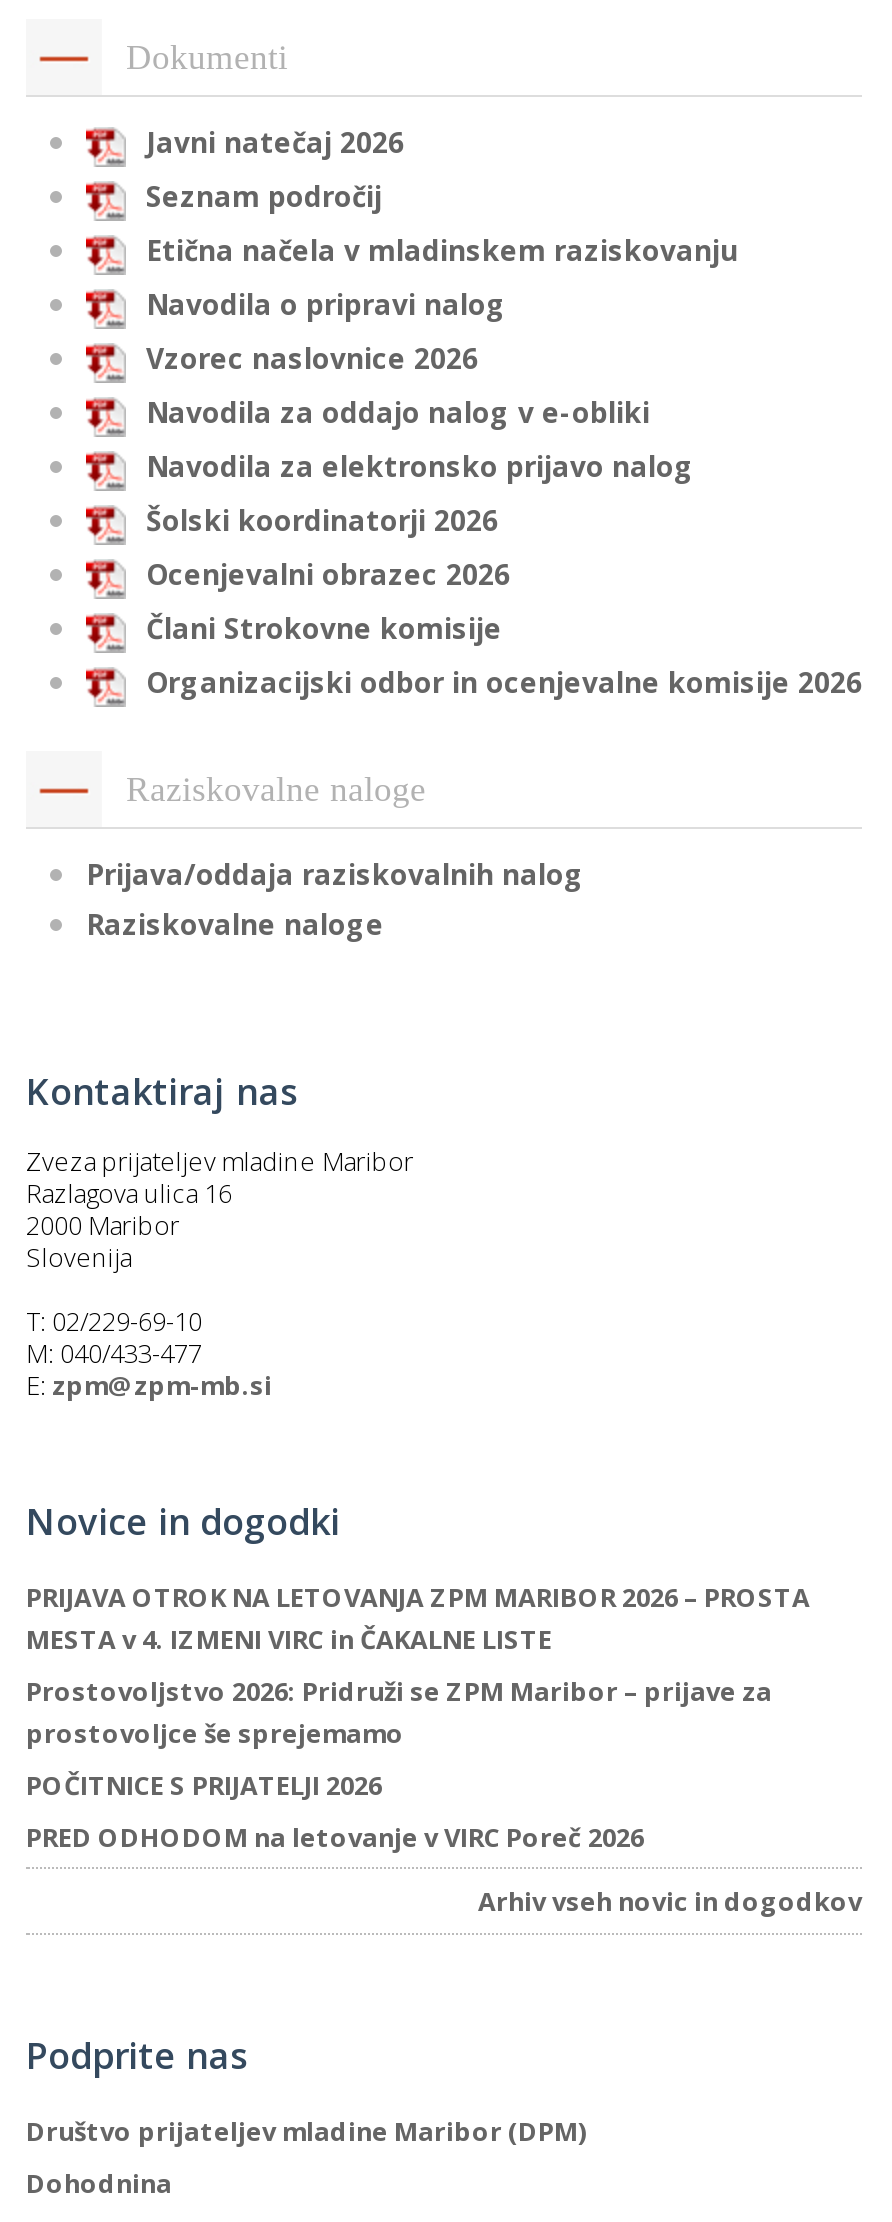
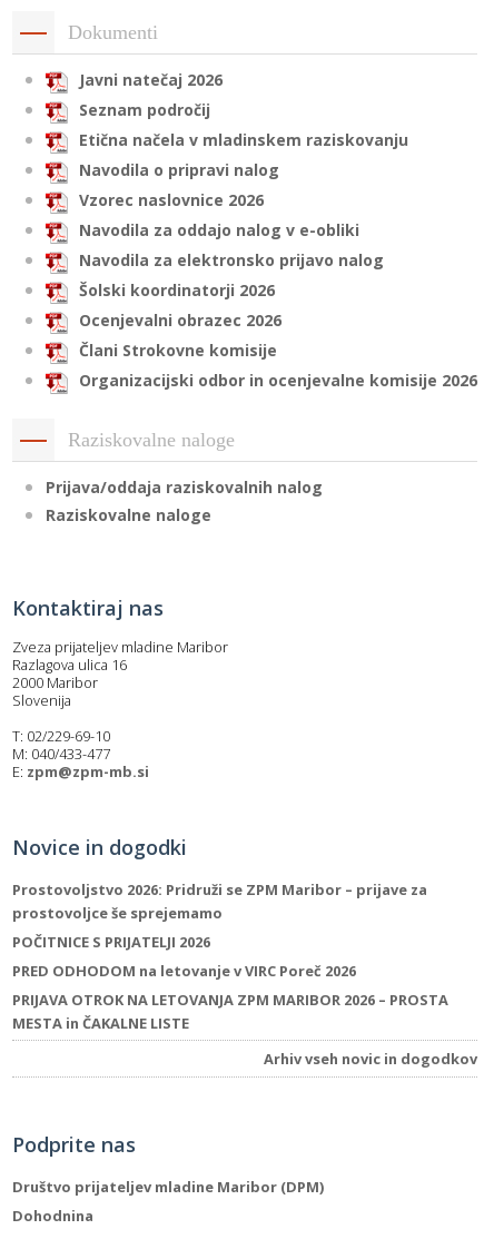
moved [26,1579,810,1615] -> [12,989,448,1009]: PRIJAVA OTROK NA LETOVANJA ZPM MARIBOR 2026 – PROSTA
[26,1621,552,1657] MESTA v 4. IZMENI VIRC in ČAKALNE LISTE -> none
moved [26,1673,772,1855] -> [12,879,427,981]: Prostovoljstvo 2026: Pridruži se ZPM Maribor – prijave za | prostovoljce še sprejemamo | POČITNICE S PRIJATELJI 2026 | PRED ODHODOM na letovanje v VIRC Poreč 2026
none -> [12,1013,189,1033] MESTA in ČAKALNE LISTE

